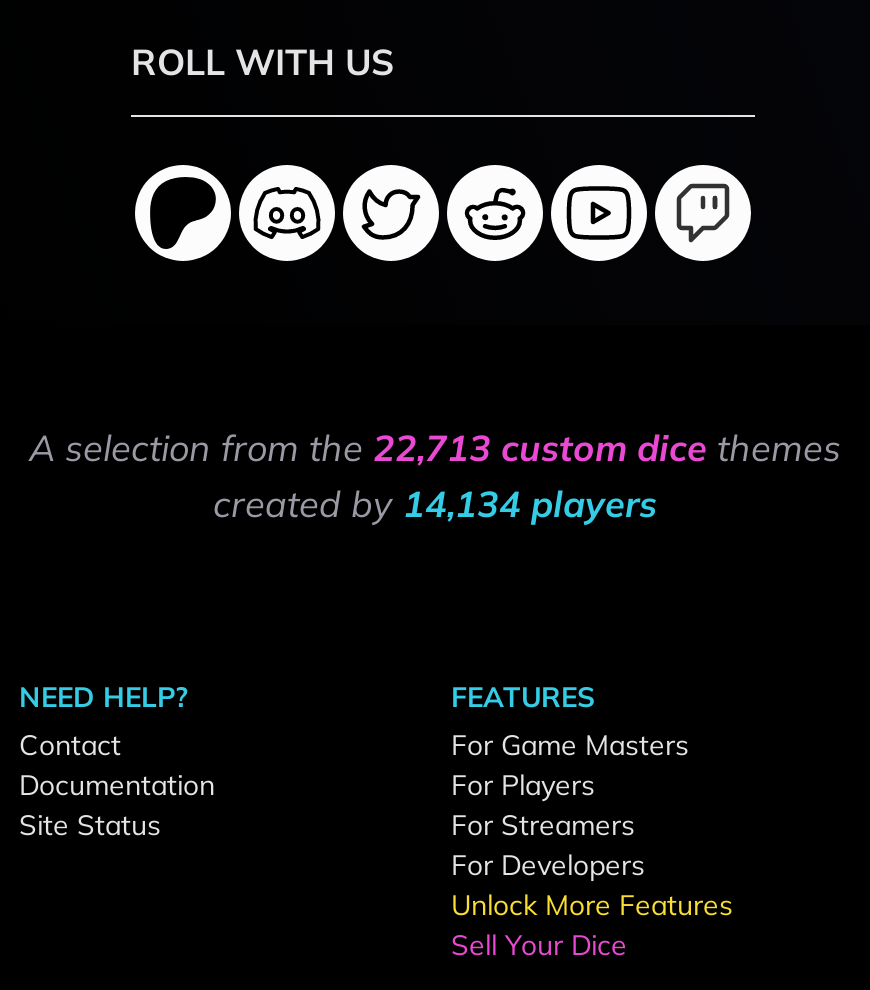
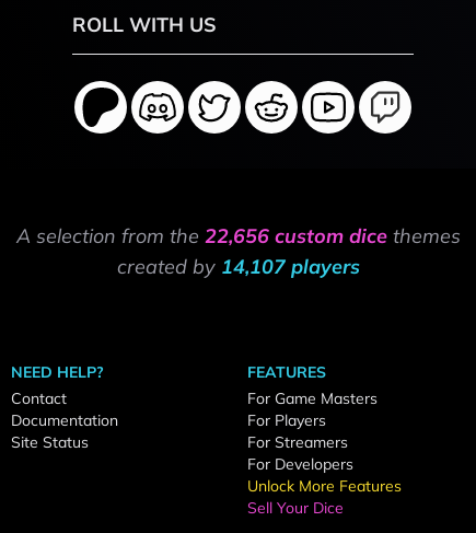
[29,425,841,471] A selection from the 22,713 custom dice themes -> [16,223,461,248] A selection from the 22,656 custom dice themes
[213,481,657,527] created by 14,134 players -> [117,254,360,279] created by 14,107 players

